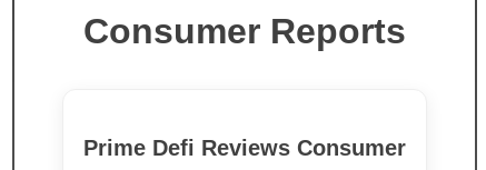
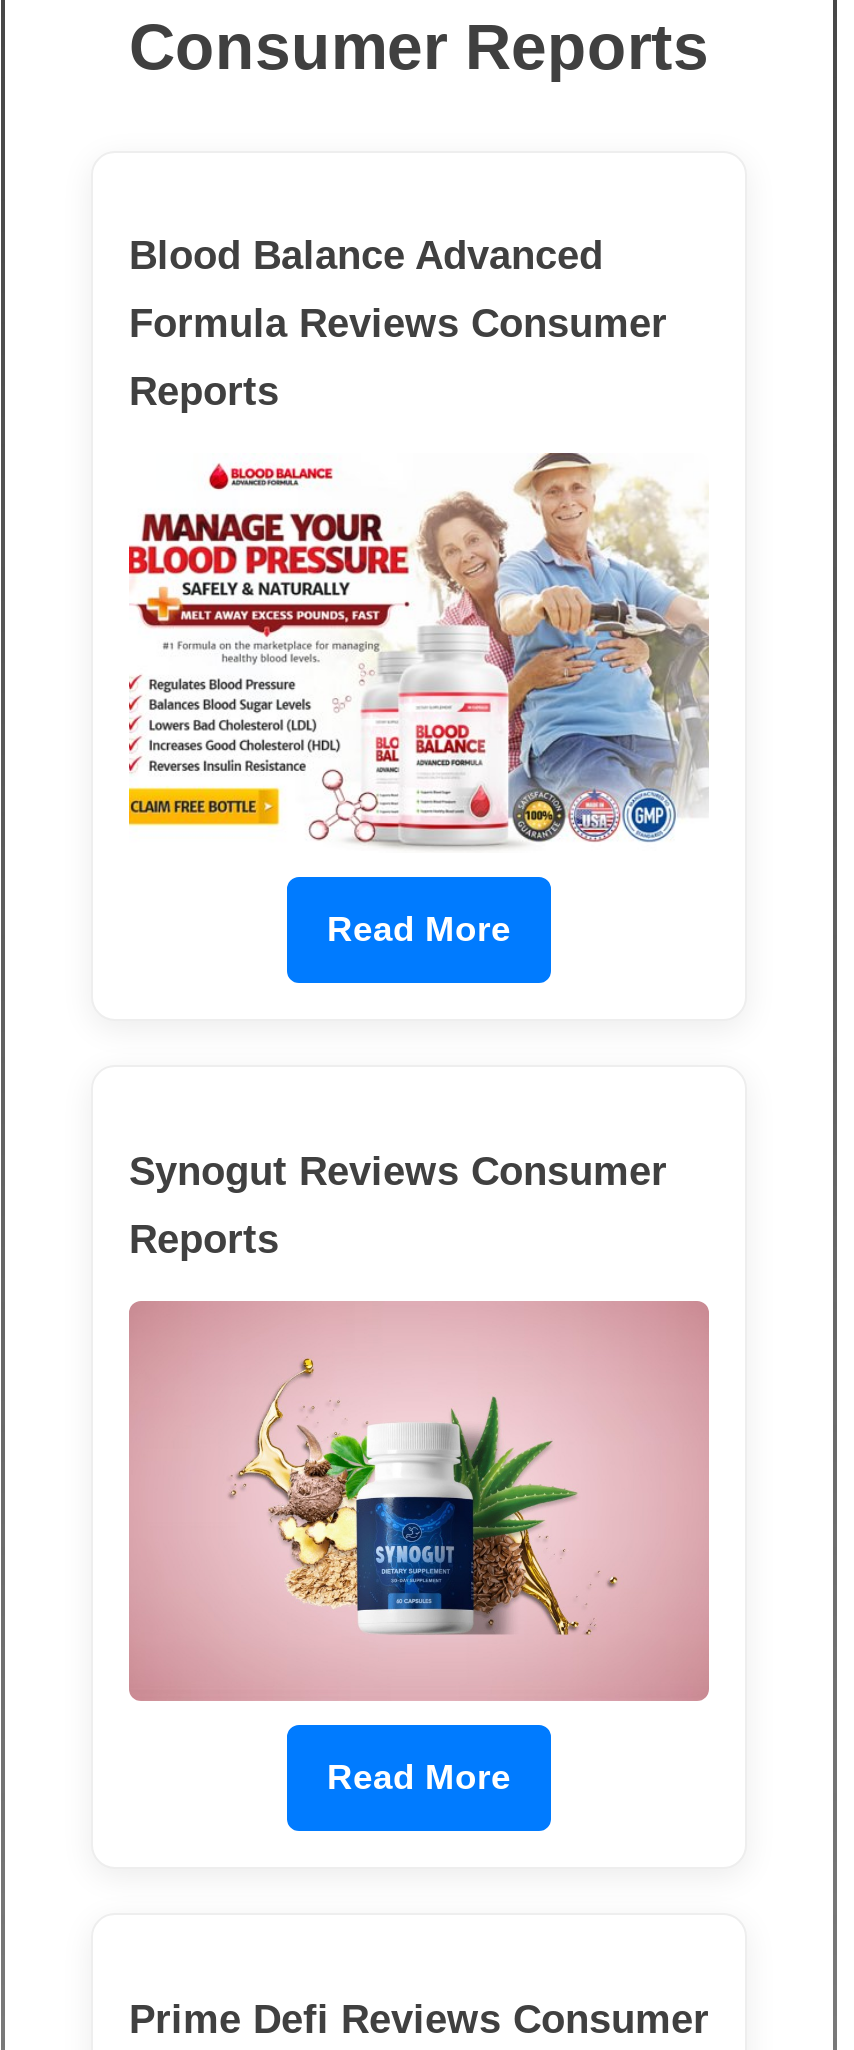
none -> [127,450,711,950] [image] | Read More
none -> [127,1300,711,1797] [image] | Read More
none -> [129,234,667,414] Blood Balance Advanced | Formula Reviews Consumer | Reports
none -> [129,1149,667,1261] Synogut Reviews Consumer | Reports

